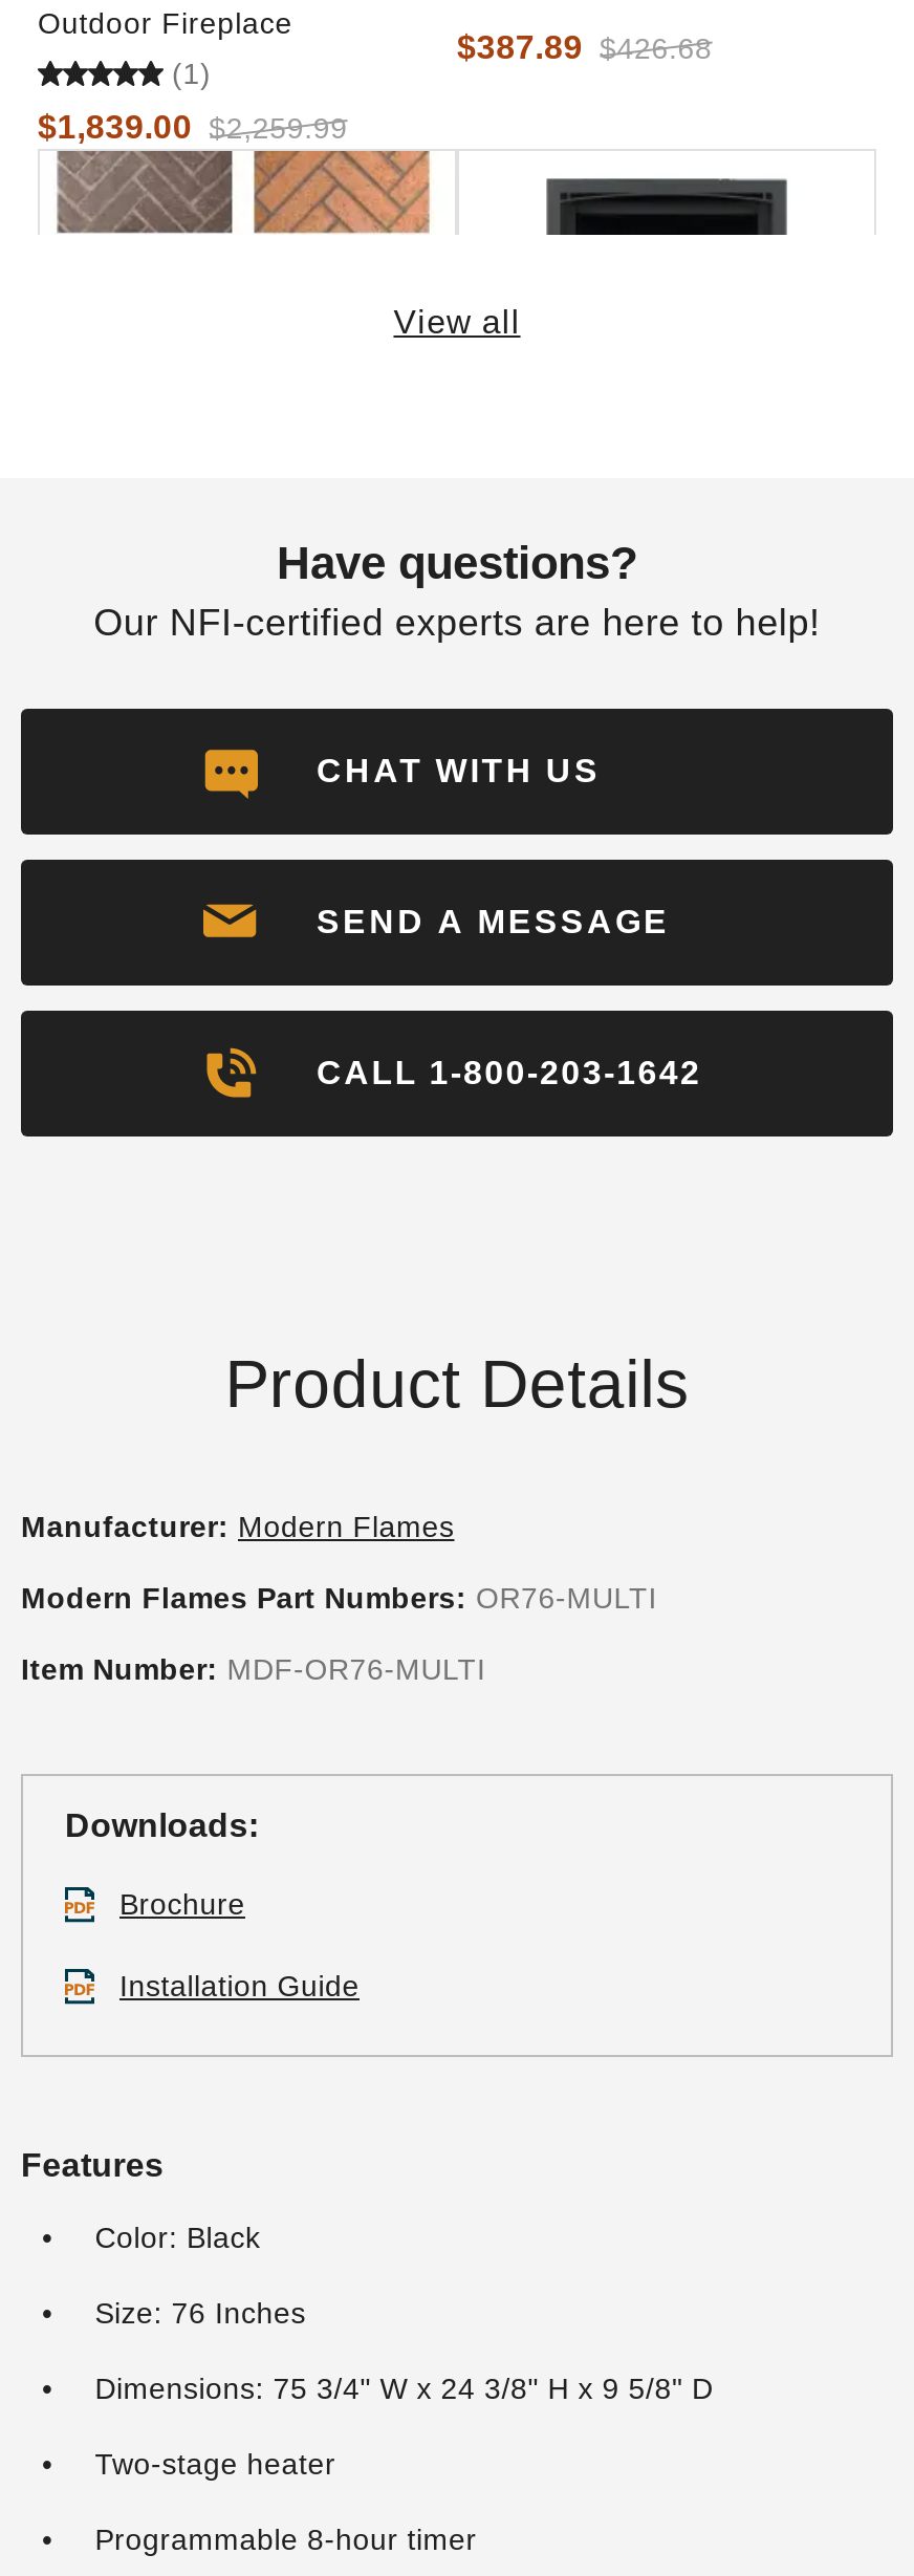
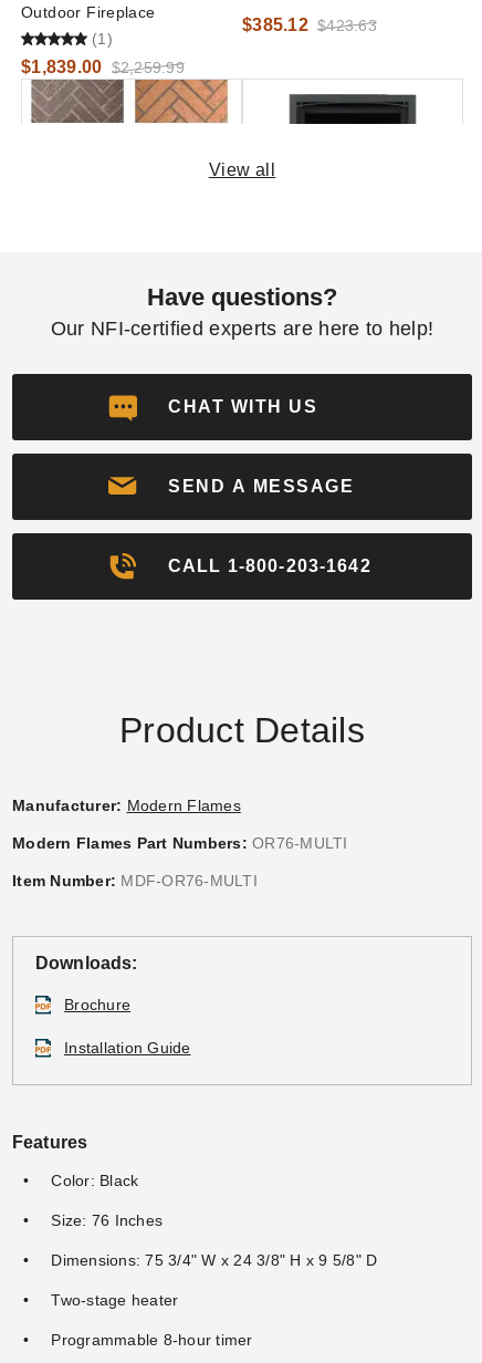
[457,29,712,65] $387.89 $426.68 -> [242,15,377,34] $385.12 $423.63

